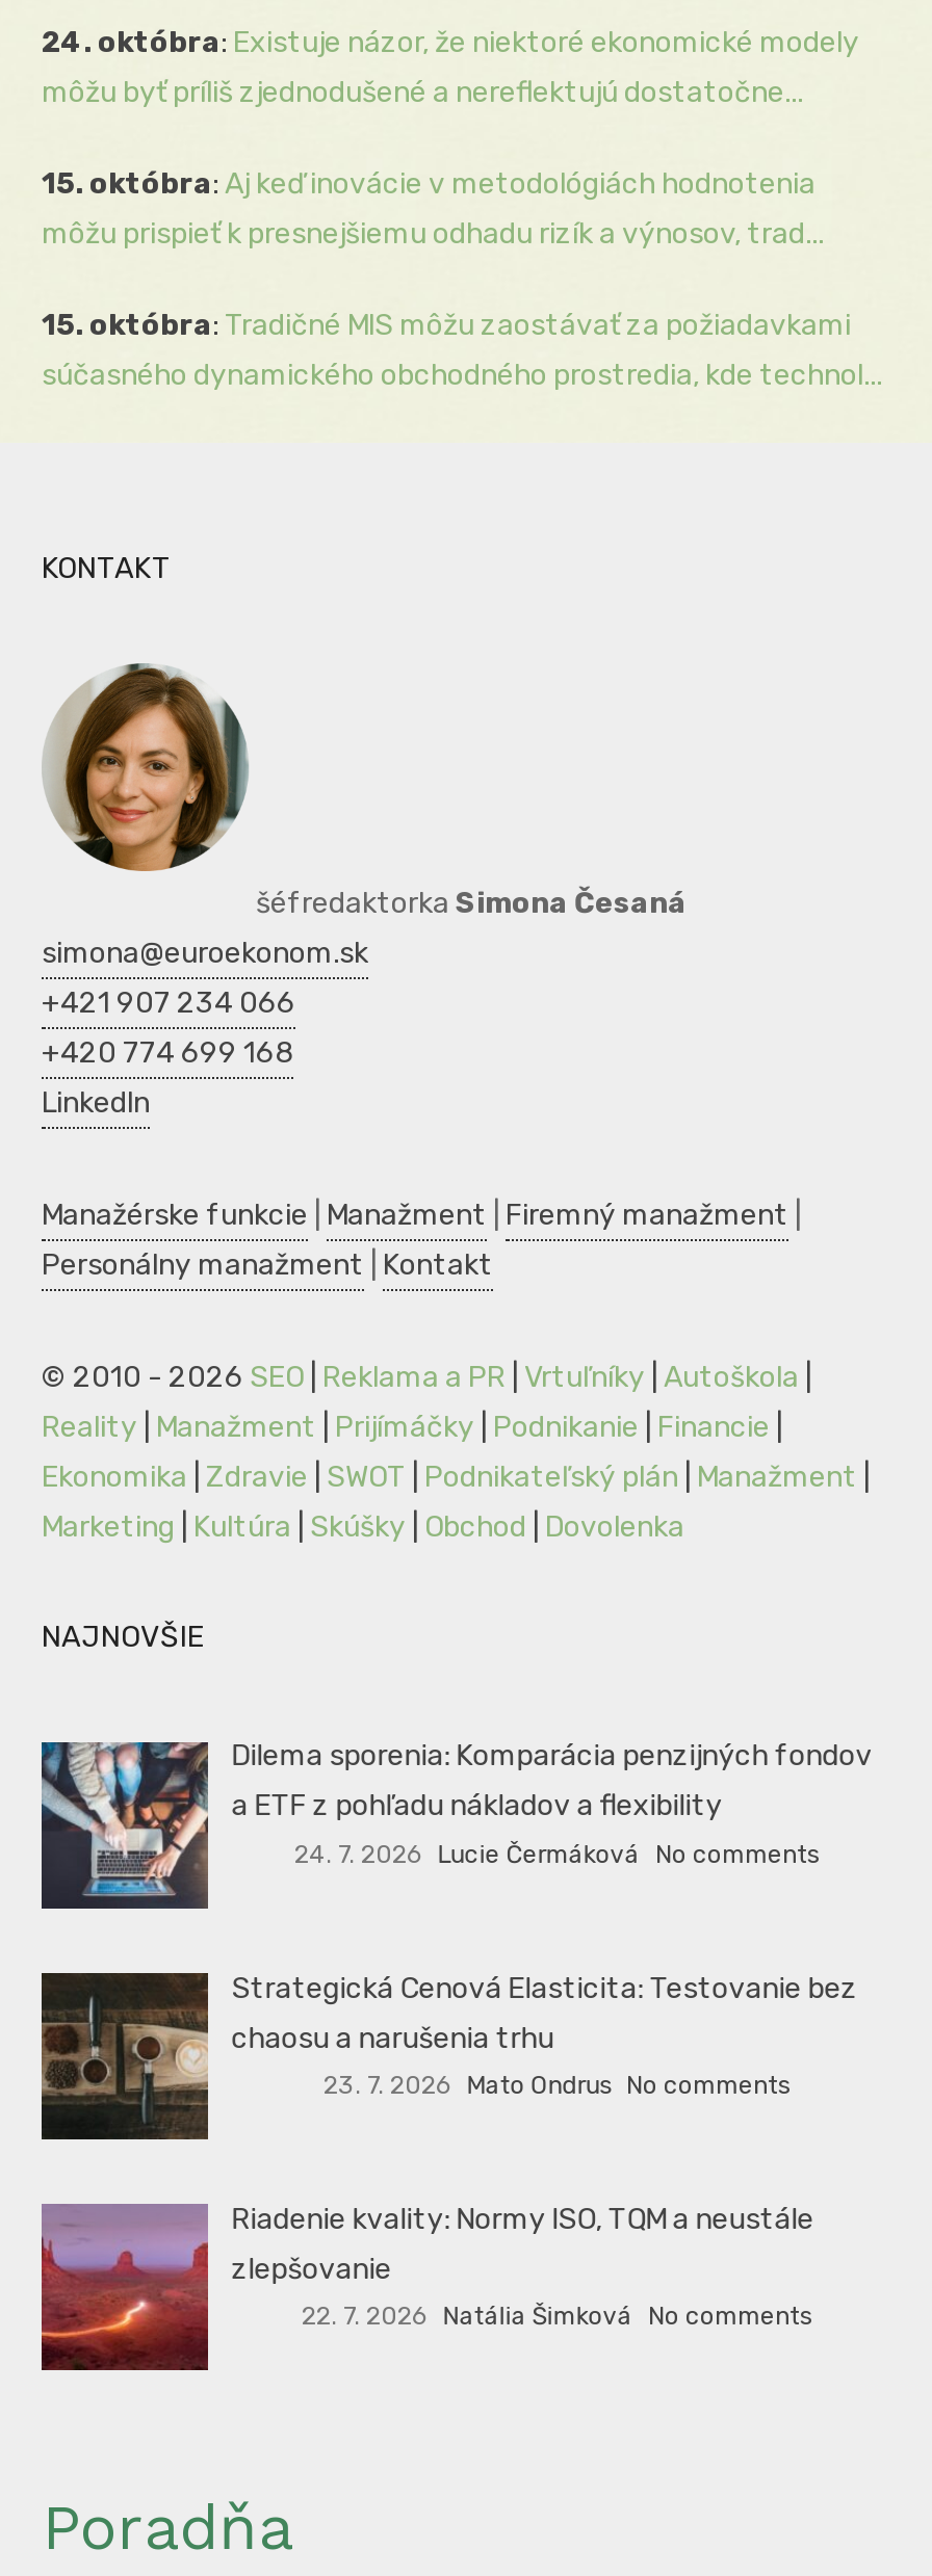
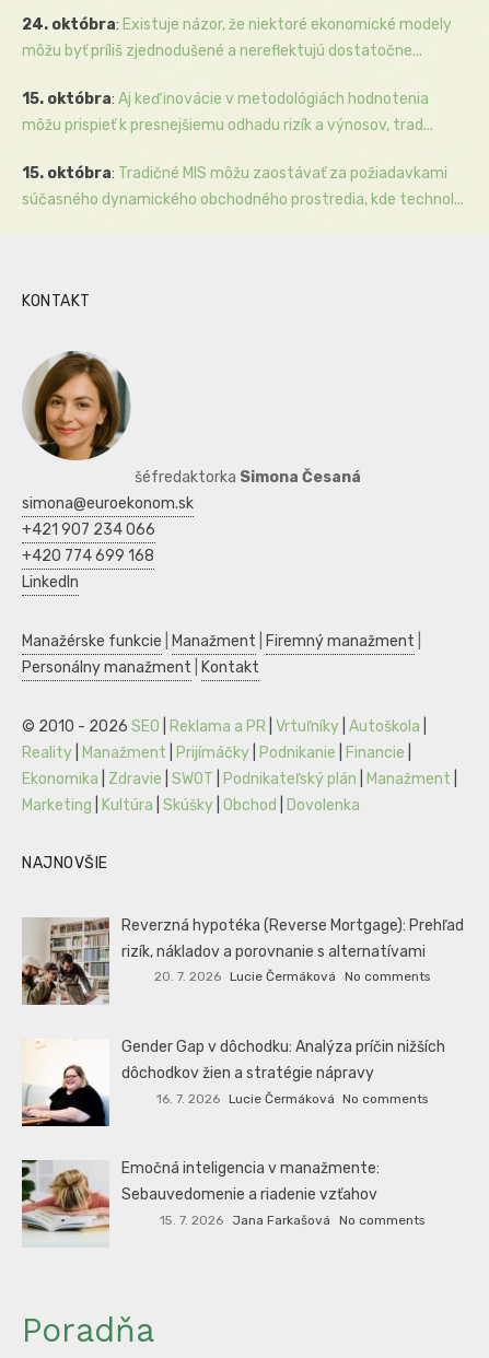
[40,1739,872,1912] [image] | Dilema sporenia: Komparácia penzijných fondov | a ETF z pohľadu nákladov a flexibility | 24. 7. 2026 Lucie Čermáková No comments -> [21,916,464,1006] [image] | Reverzná hypotéka (Reverse Mortgage): Prehľad | rizík, nákladov a porovnanie s alternatívami | 20. 7. 2026 Lucie Čermáková No comments
[40,1970,858,2143] [image] | Strategická Cenová Elasticita: Testovanie bez | chaosu a narušenia trhu | 23. 7. 2026 Mato Ondrus No comments -> [21,1038,445,1127] [image] | Gender Gap v dôchodku: Analýza príčin nižších | dôchodkov žien a stratégie nápravy | 16. 7. 2026 Lucie Čermáková No comments
[40,2201,814,2373] [image] | Riadenie kvality: Normy ISO, TQM a neustále | zlepšovanie | 22. 7. 2026 Natália Šimková No comments -> [21,1159,424,1249] [image] | Emočná inteligencia v manažmente: | Sebauvedomenie a riadenie vzťahov | 15. 7. 2026 Jana Farkašová No comments

